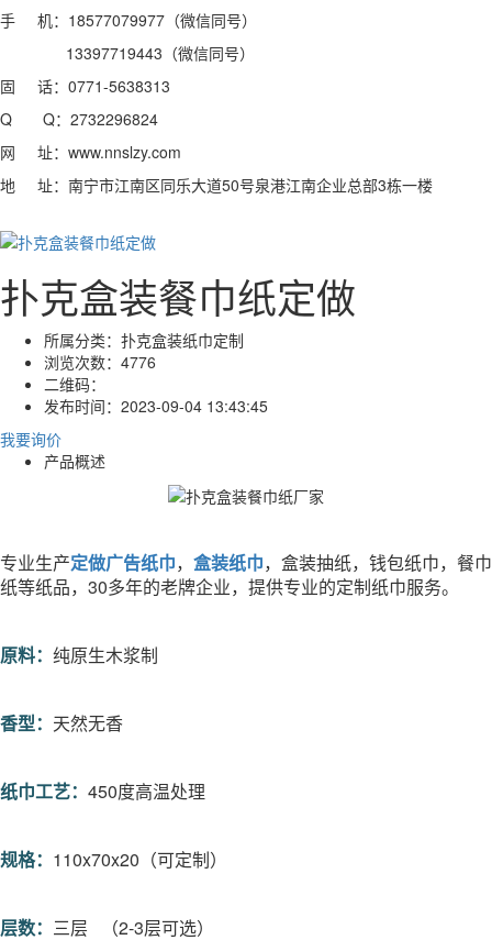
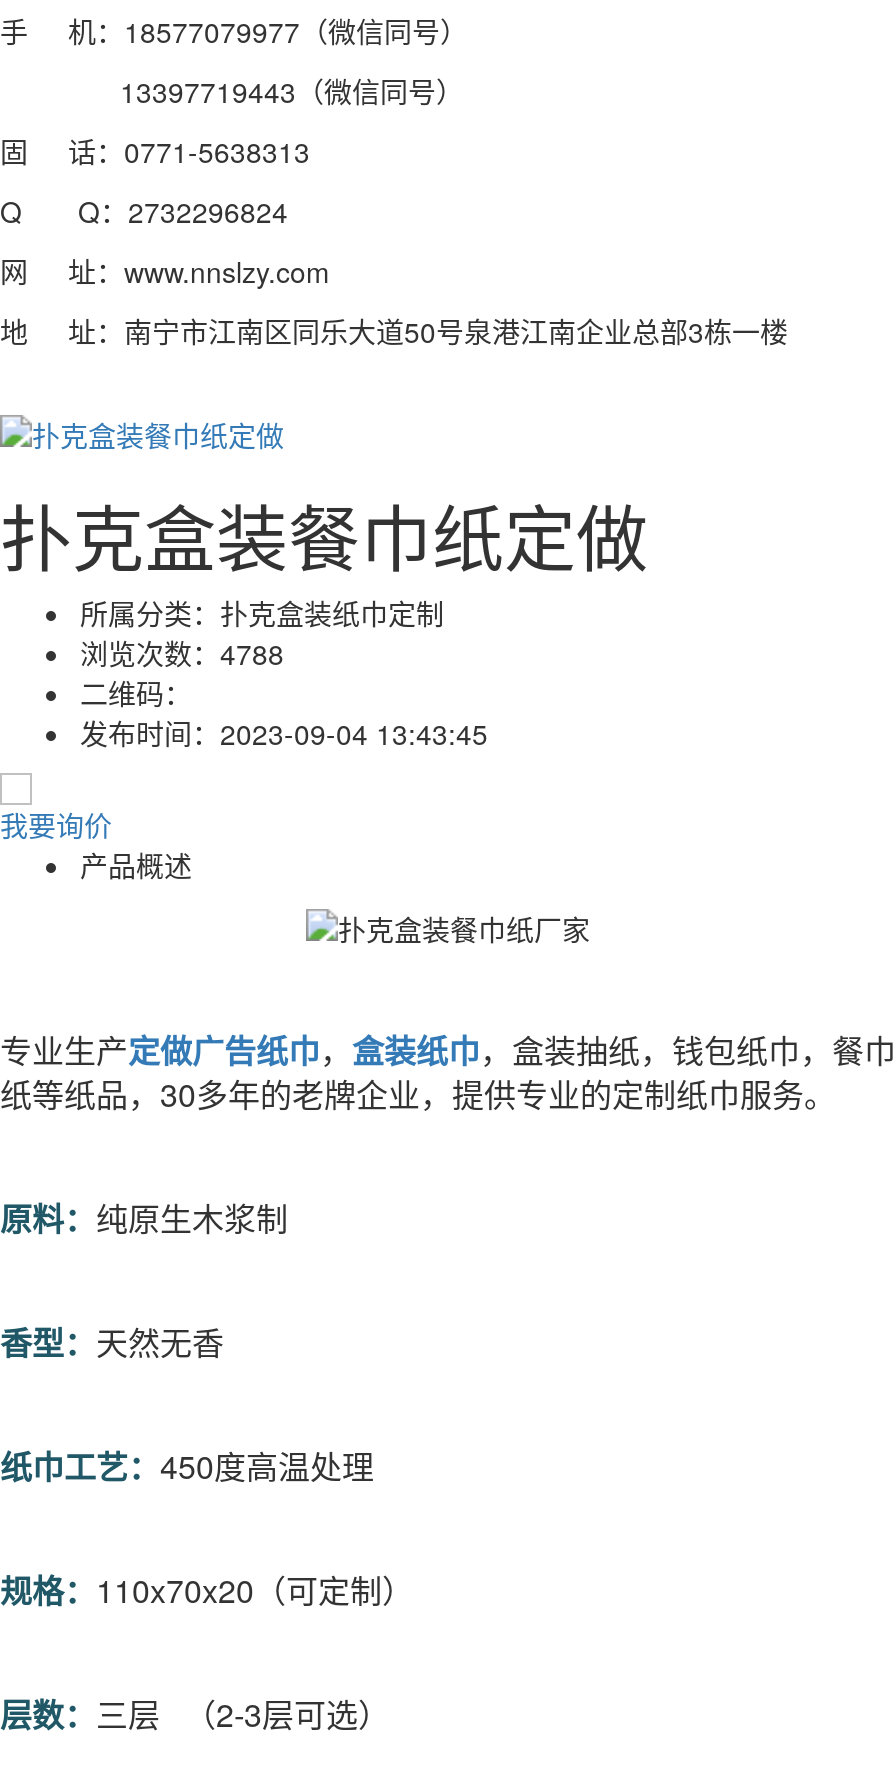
[44,351,156,373] 浏览次数：4776 -> [80,633,284,673] 浏览次数：4788

